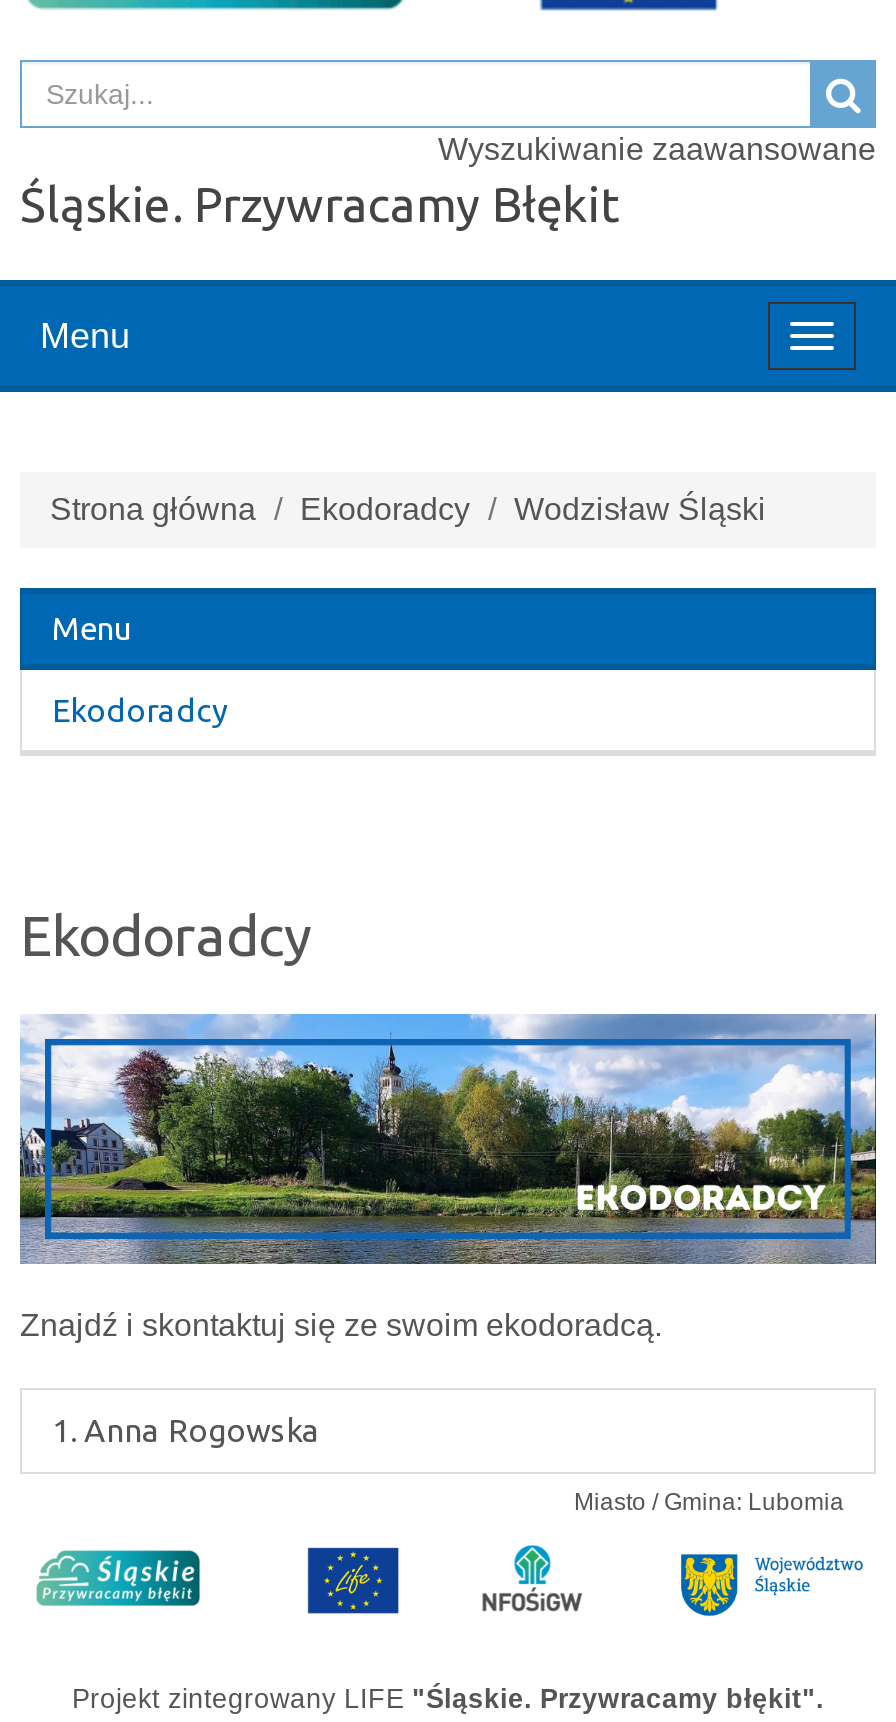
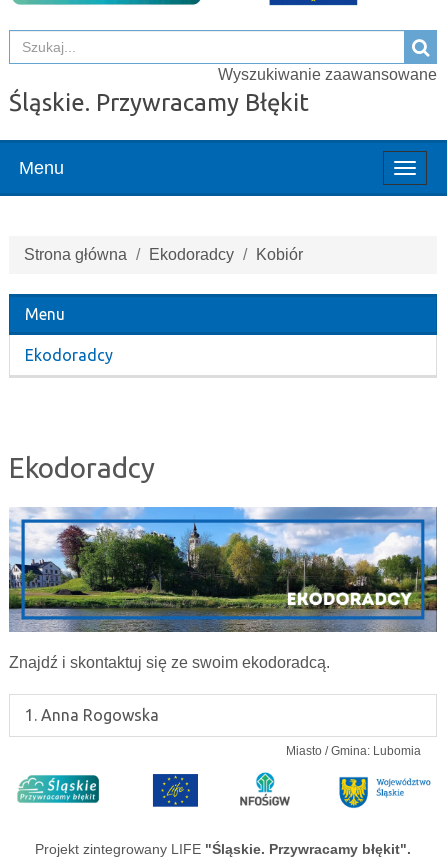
[514,492,766,526] Wodzisław Śląski -> [256,246,303,263] Kobiór

